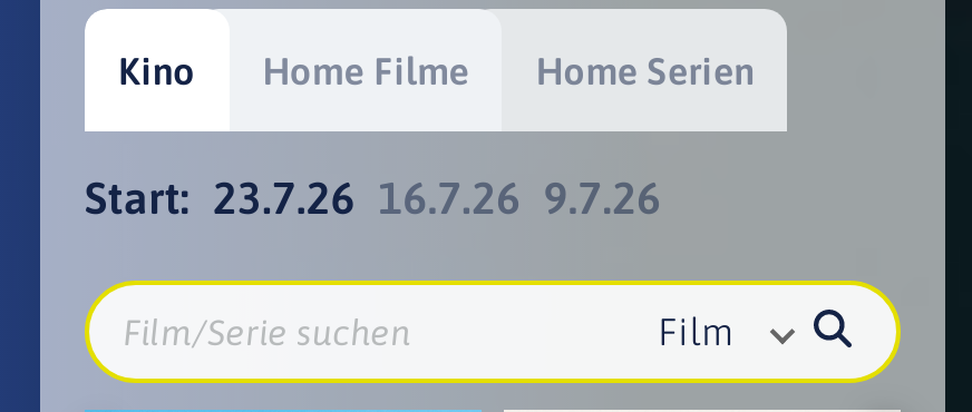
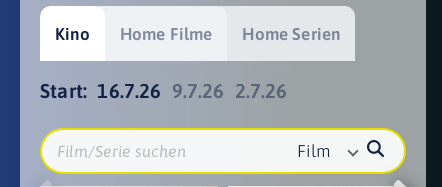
[85,171,662,222] Start: 23.7.26 16.7.26 9.7.26 -> [40,79,288,102] Start: 16.7.26 9.7.26 2.7.26

